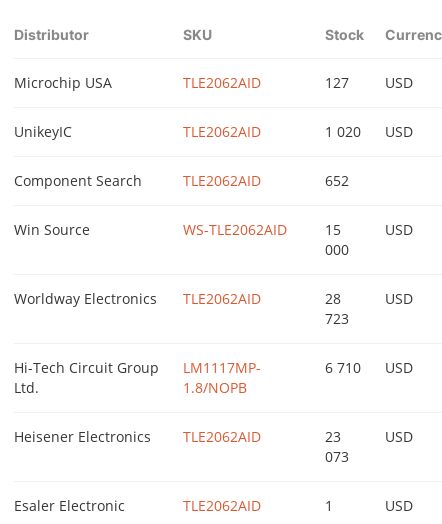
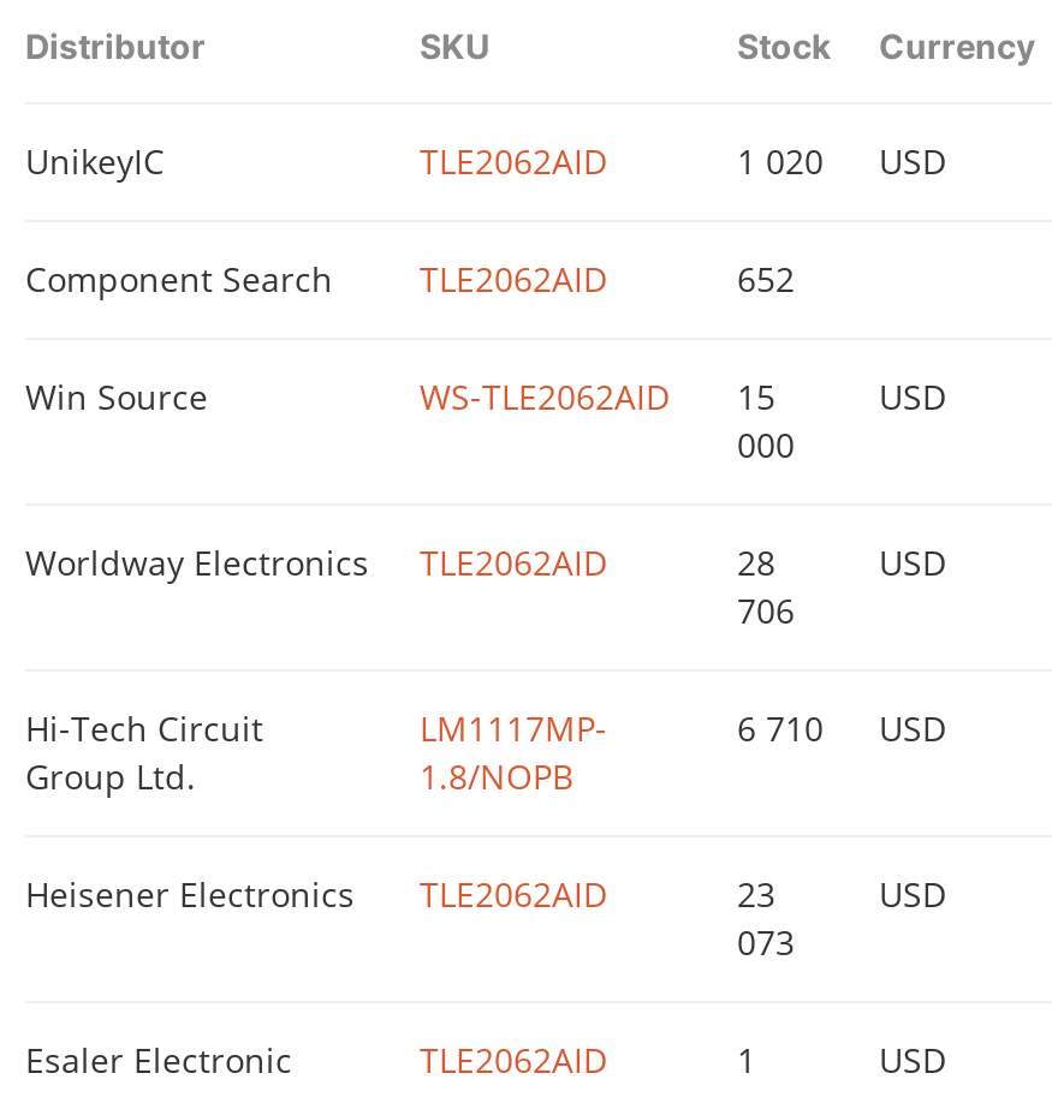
[14,72,413,91] Microchip USA | TLE2062AID | 127 | USD -> none
[325,308,349,327] 723 -> [737,586,795,632] 706

